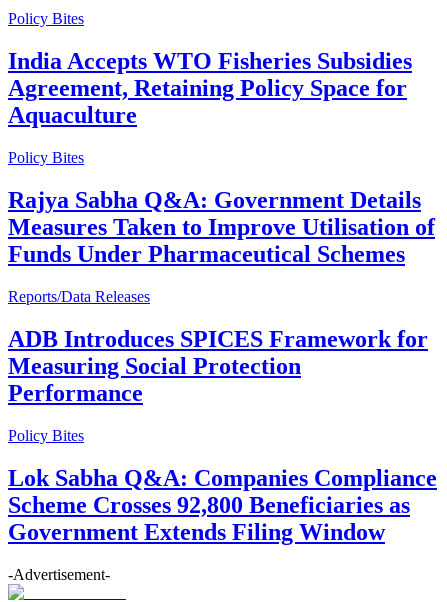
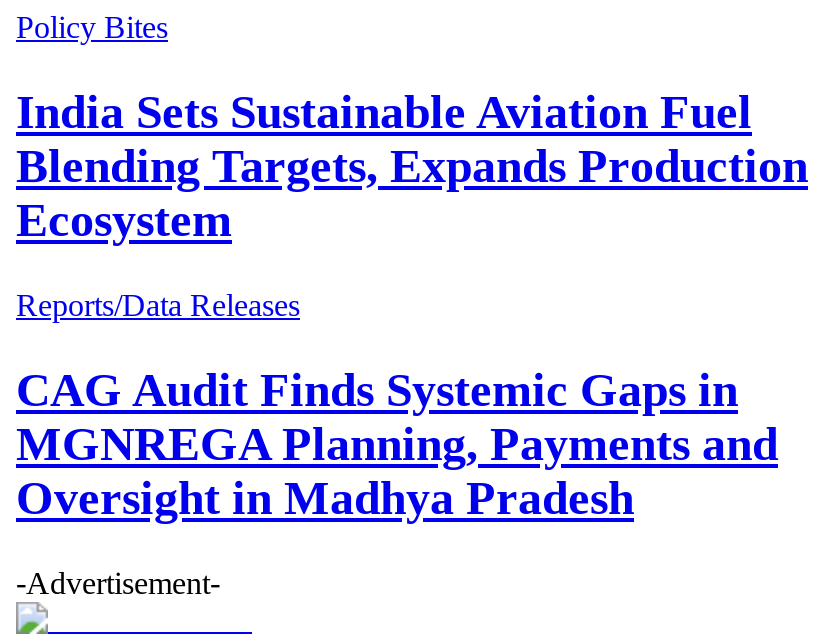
[8,48,435,267] India Accepts WTO Fisheries Subsidies | Agreement, Retaining Policy Space for | Aquaculture | Policy Bites | Rajya Sabha Q&A: Government Details | Measures Taken to Improve Utilisation of | Funds Under Pharmaceutical Schemes -> [16,85,808,245] India Sets Sustainable Aviation Fuel | Blending Targets, Expands Production | Ecosystem
[8,326,437,545] ADB Introduces SPICES Framework for | Measuring Social Protection | Performance | Policy Bites | Lok Sabha Q&A: Companies Compliance | Scheme Crosses 92,800 Beneficiaries as | Government Extends Filing Window -> [16,363,778,523] CAG Audit Finds Systemic Gaps in | MGNREGA Planning, Payments and | Oversight in Madhya Pradesh

